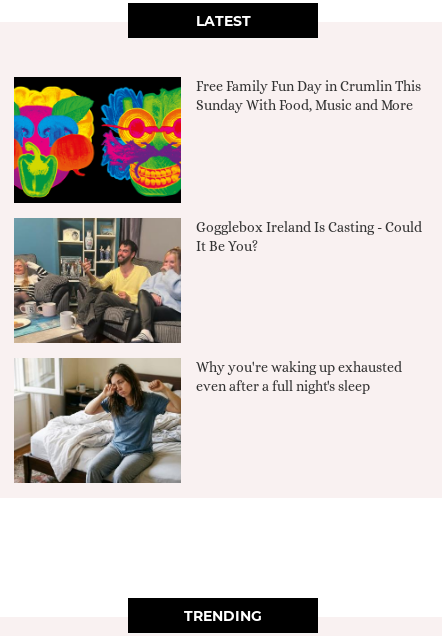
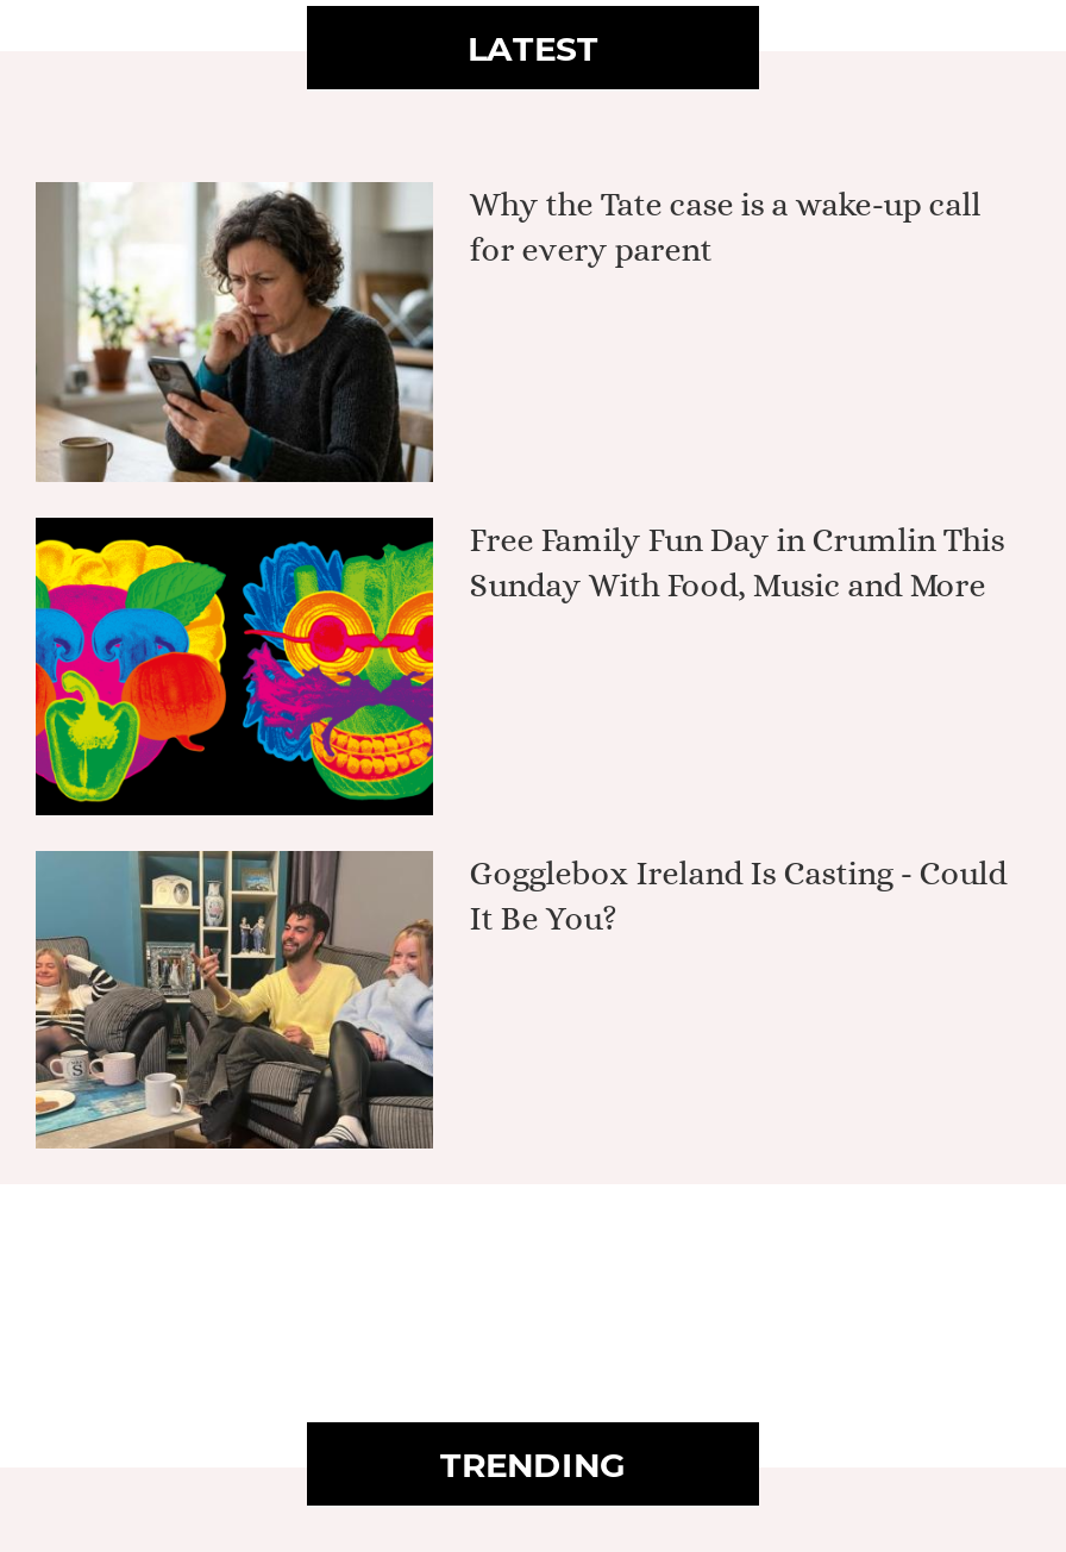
none -> [33,182,981,484] [image] | Why the Tate case is a wake-up call | for every parent
moved [13,78,422,254] -> [33,519,1007,937]: [image] | Free Family Fun Day in Crumlin This | Sunday With Food, Music and More | Gogglebox Ireland Is Casting - Could | It Be You?
moved [12,216,183,345] -> [31,846,438,1153]: [image]
[13,358,402,484] [image] | Why you're waking up exhausted | even after a full night's sleep -> none

